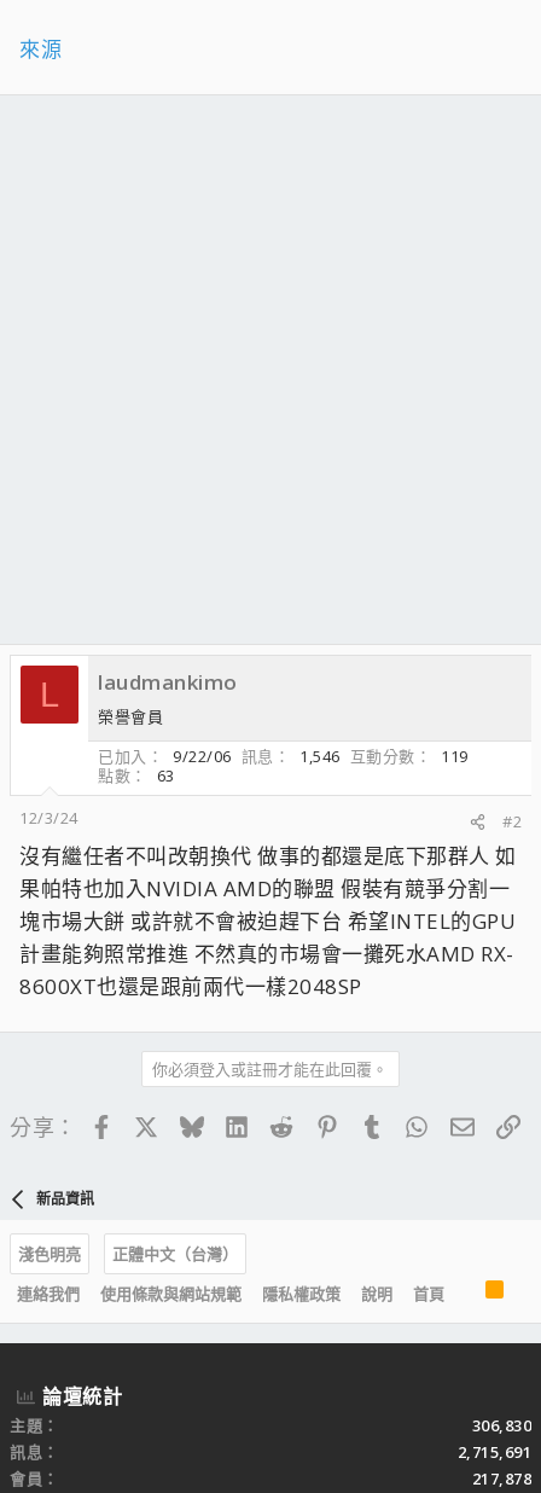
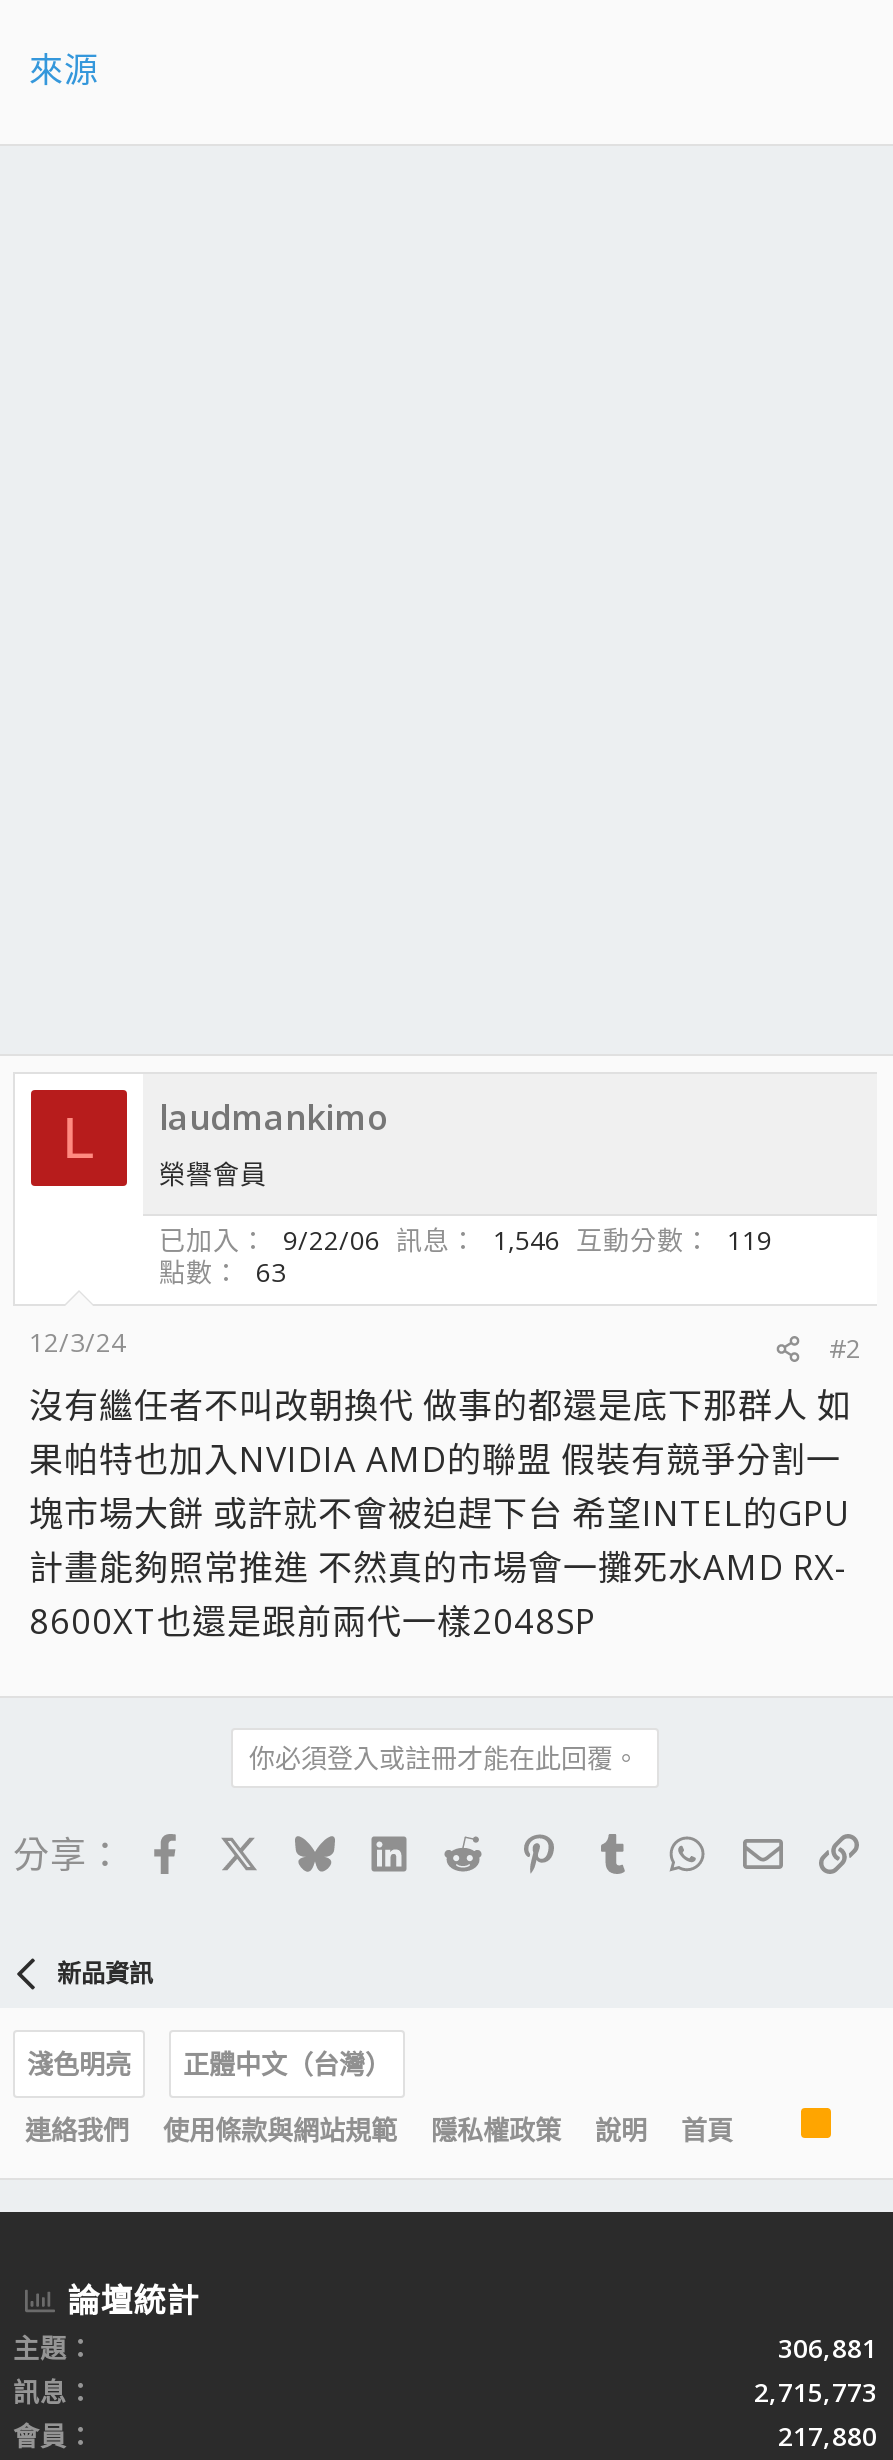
[472,1414,531,1436] 306,830 -> [778,2330,877,2366] 306,881
[457,1441,531,1463] 2,715,691 -> [754,2374,877,2410] 2,715,773
[472,1468,531,1489] 217,878 -> [778,2418,877,2454] 217,880

